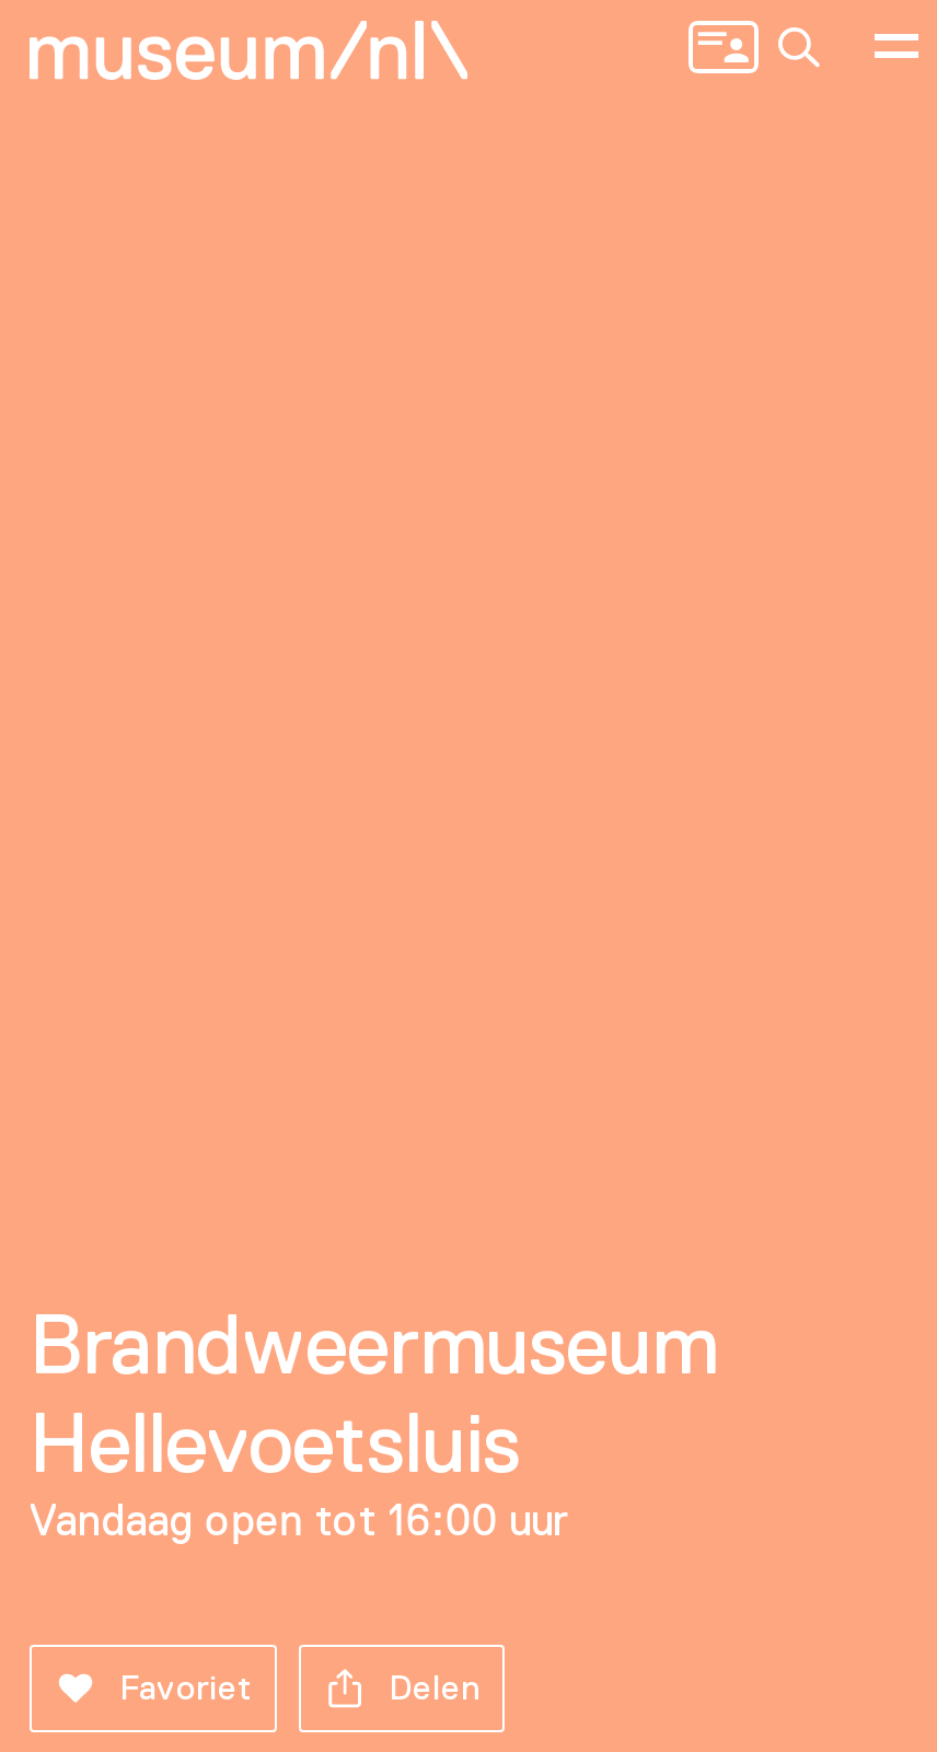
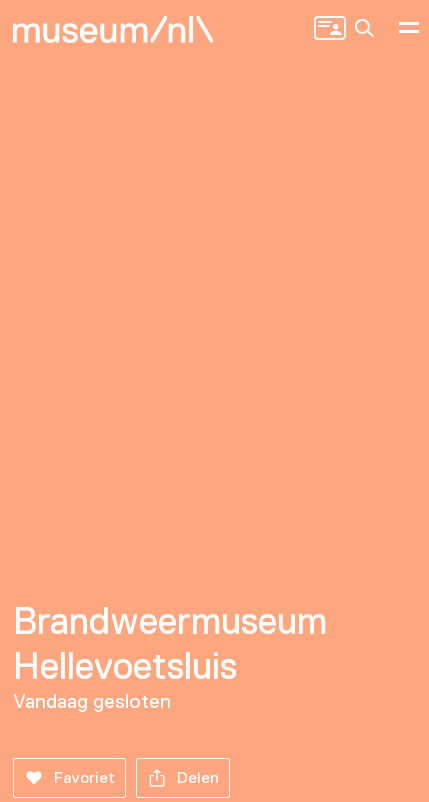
[30,1496,570,1545] Vandaag open tot 16:00 uur -> [13,690,171,712] Vandaag gesloten

